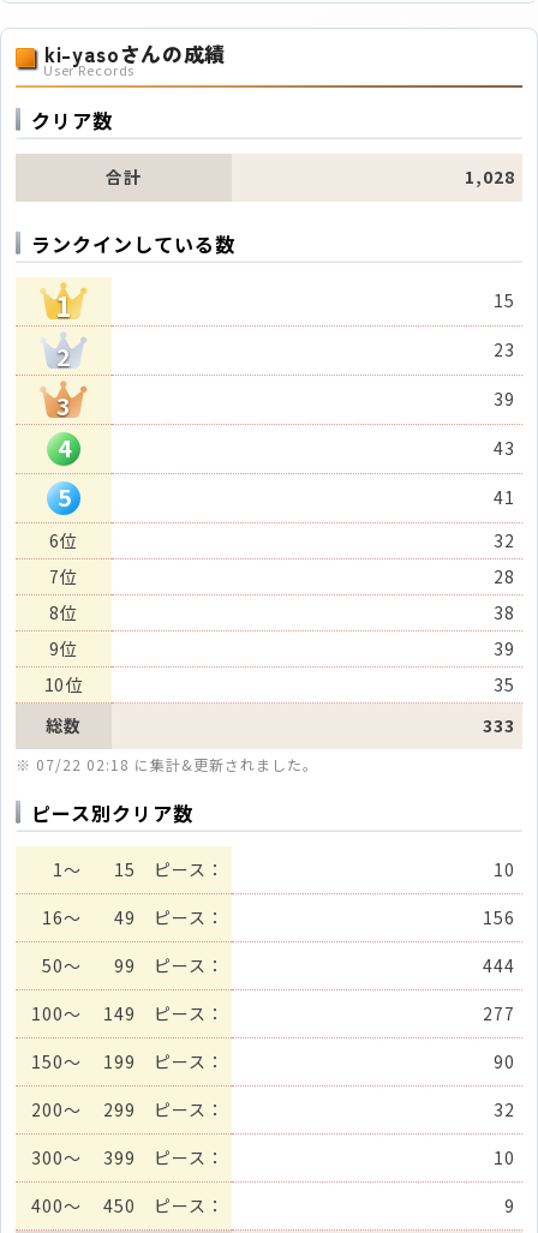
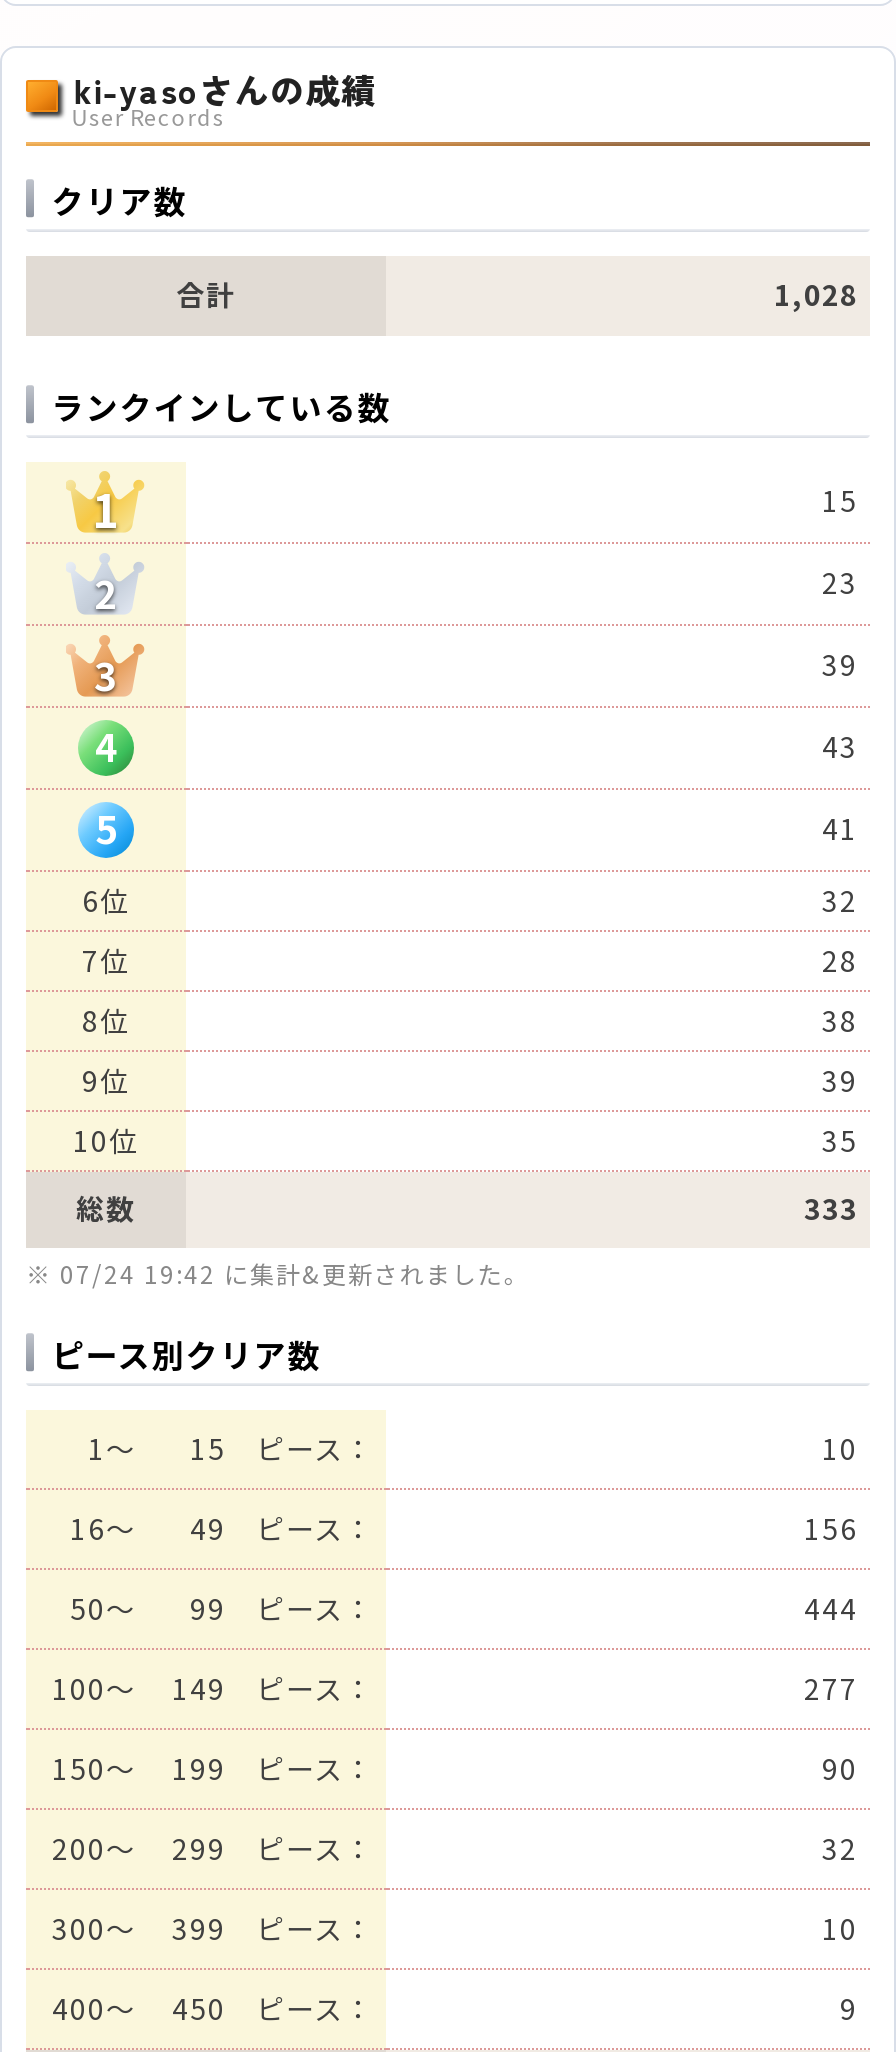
[16,755,318,775] ※ 07/22 02:18 に集計&更新されました。 -> [26,1257,530,1291] ※ 07/24 19:42 に集計&更新されました。

